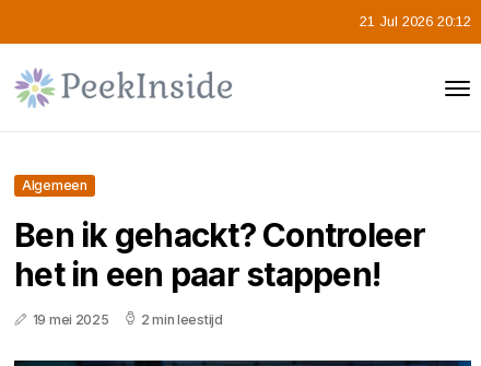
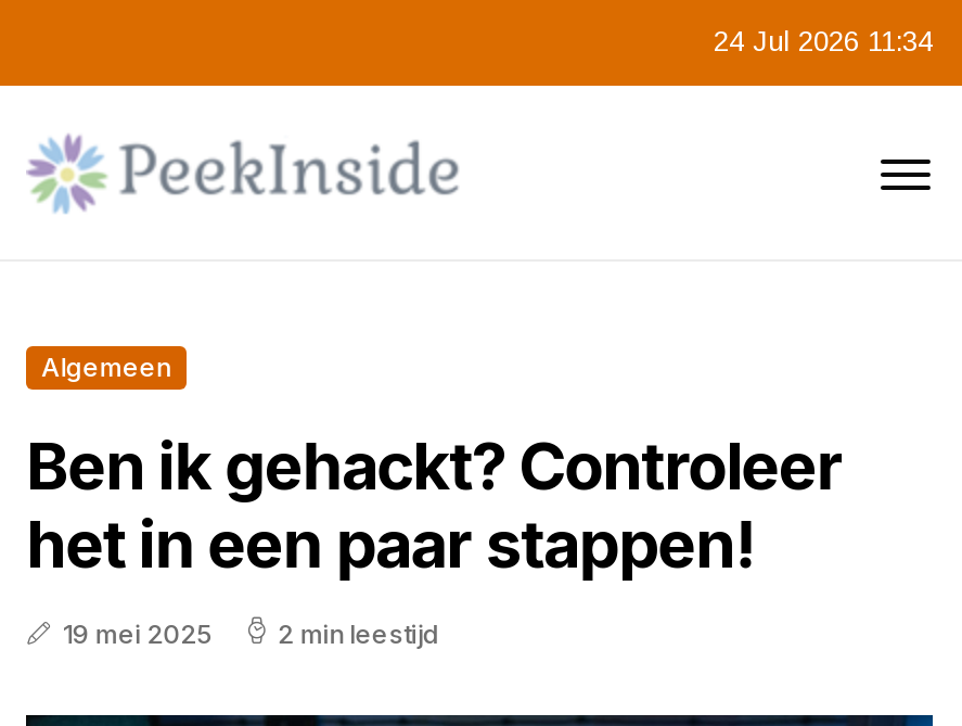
[360,13,471,29] 21 Jul 2026 20:12 -> [714,25,933,58] 24 Jul 2026 11:34

